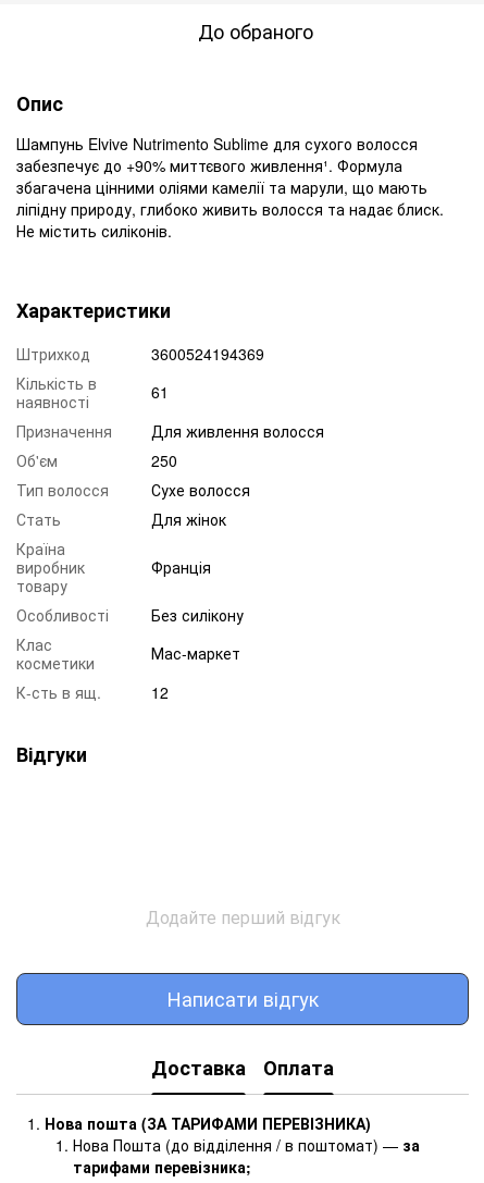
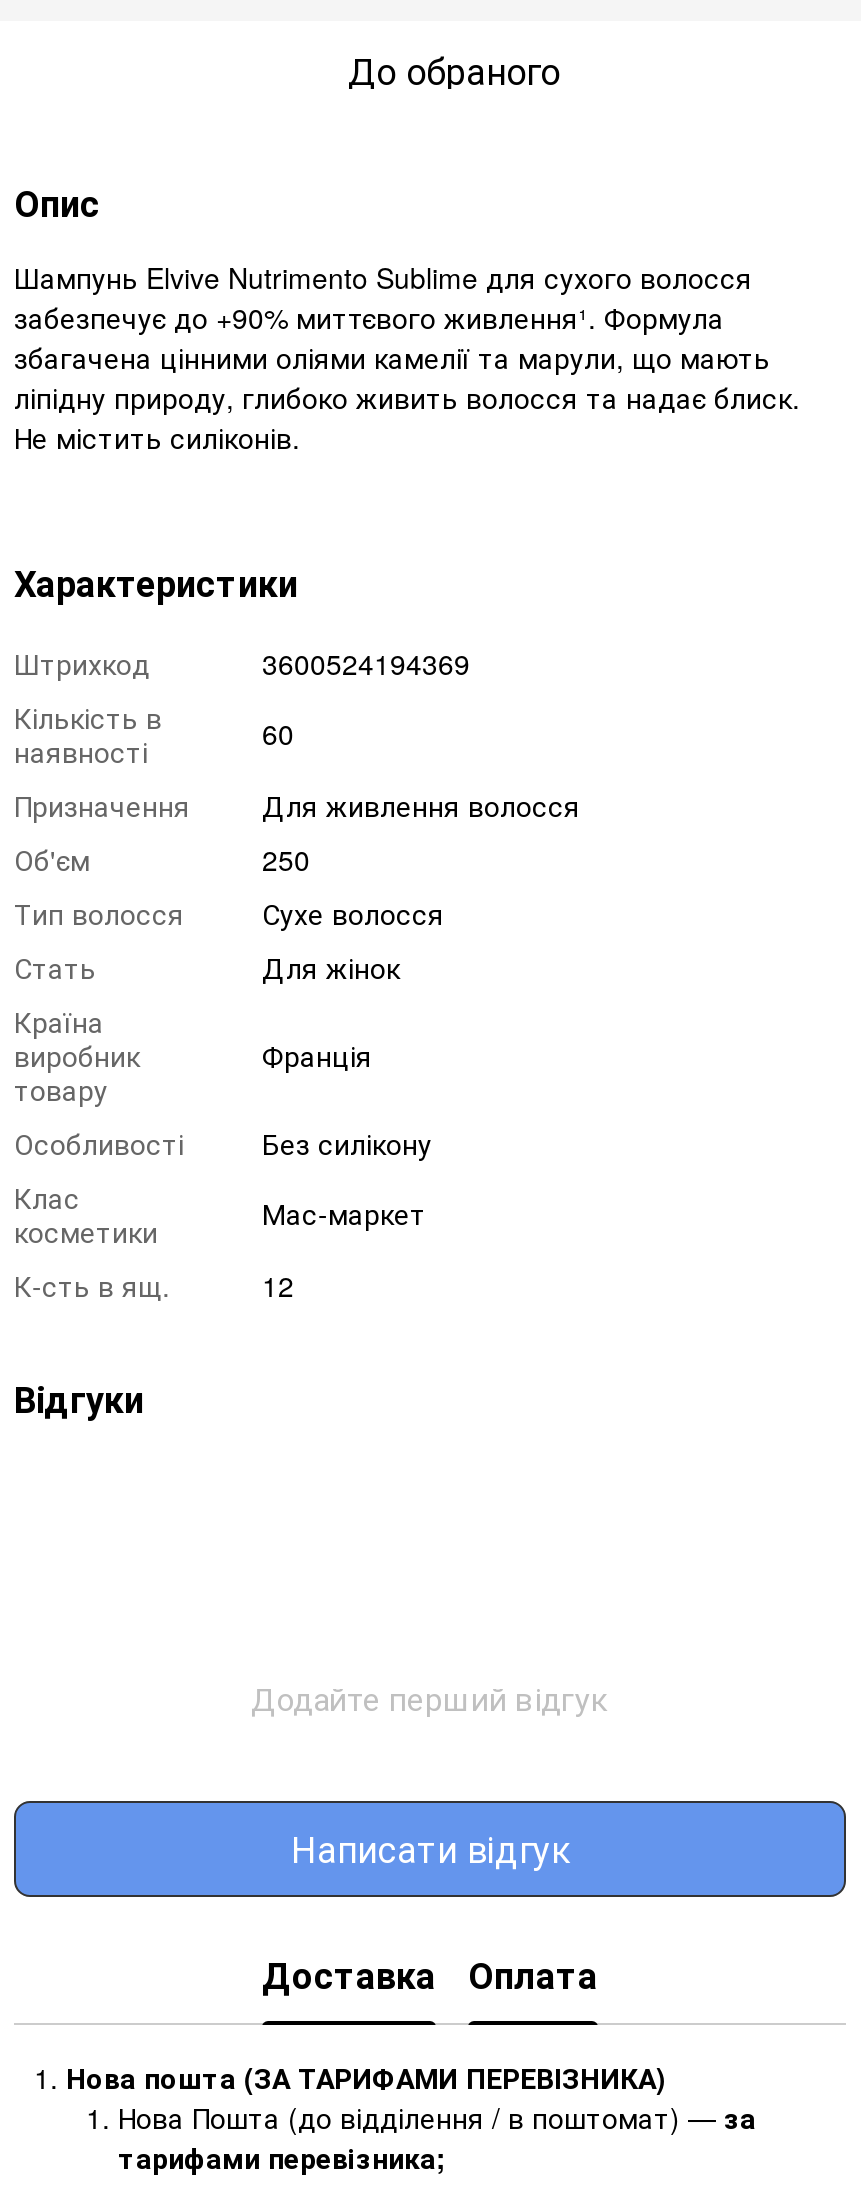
[151,380,169,402] 61 -> [262,712,294,752] 60

